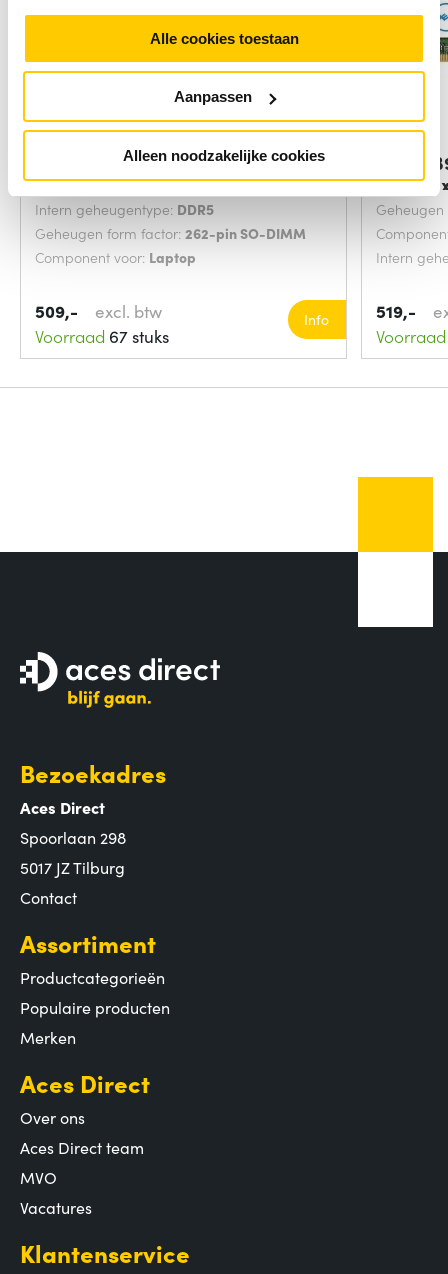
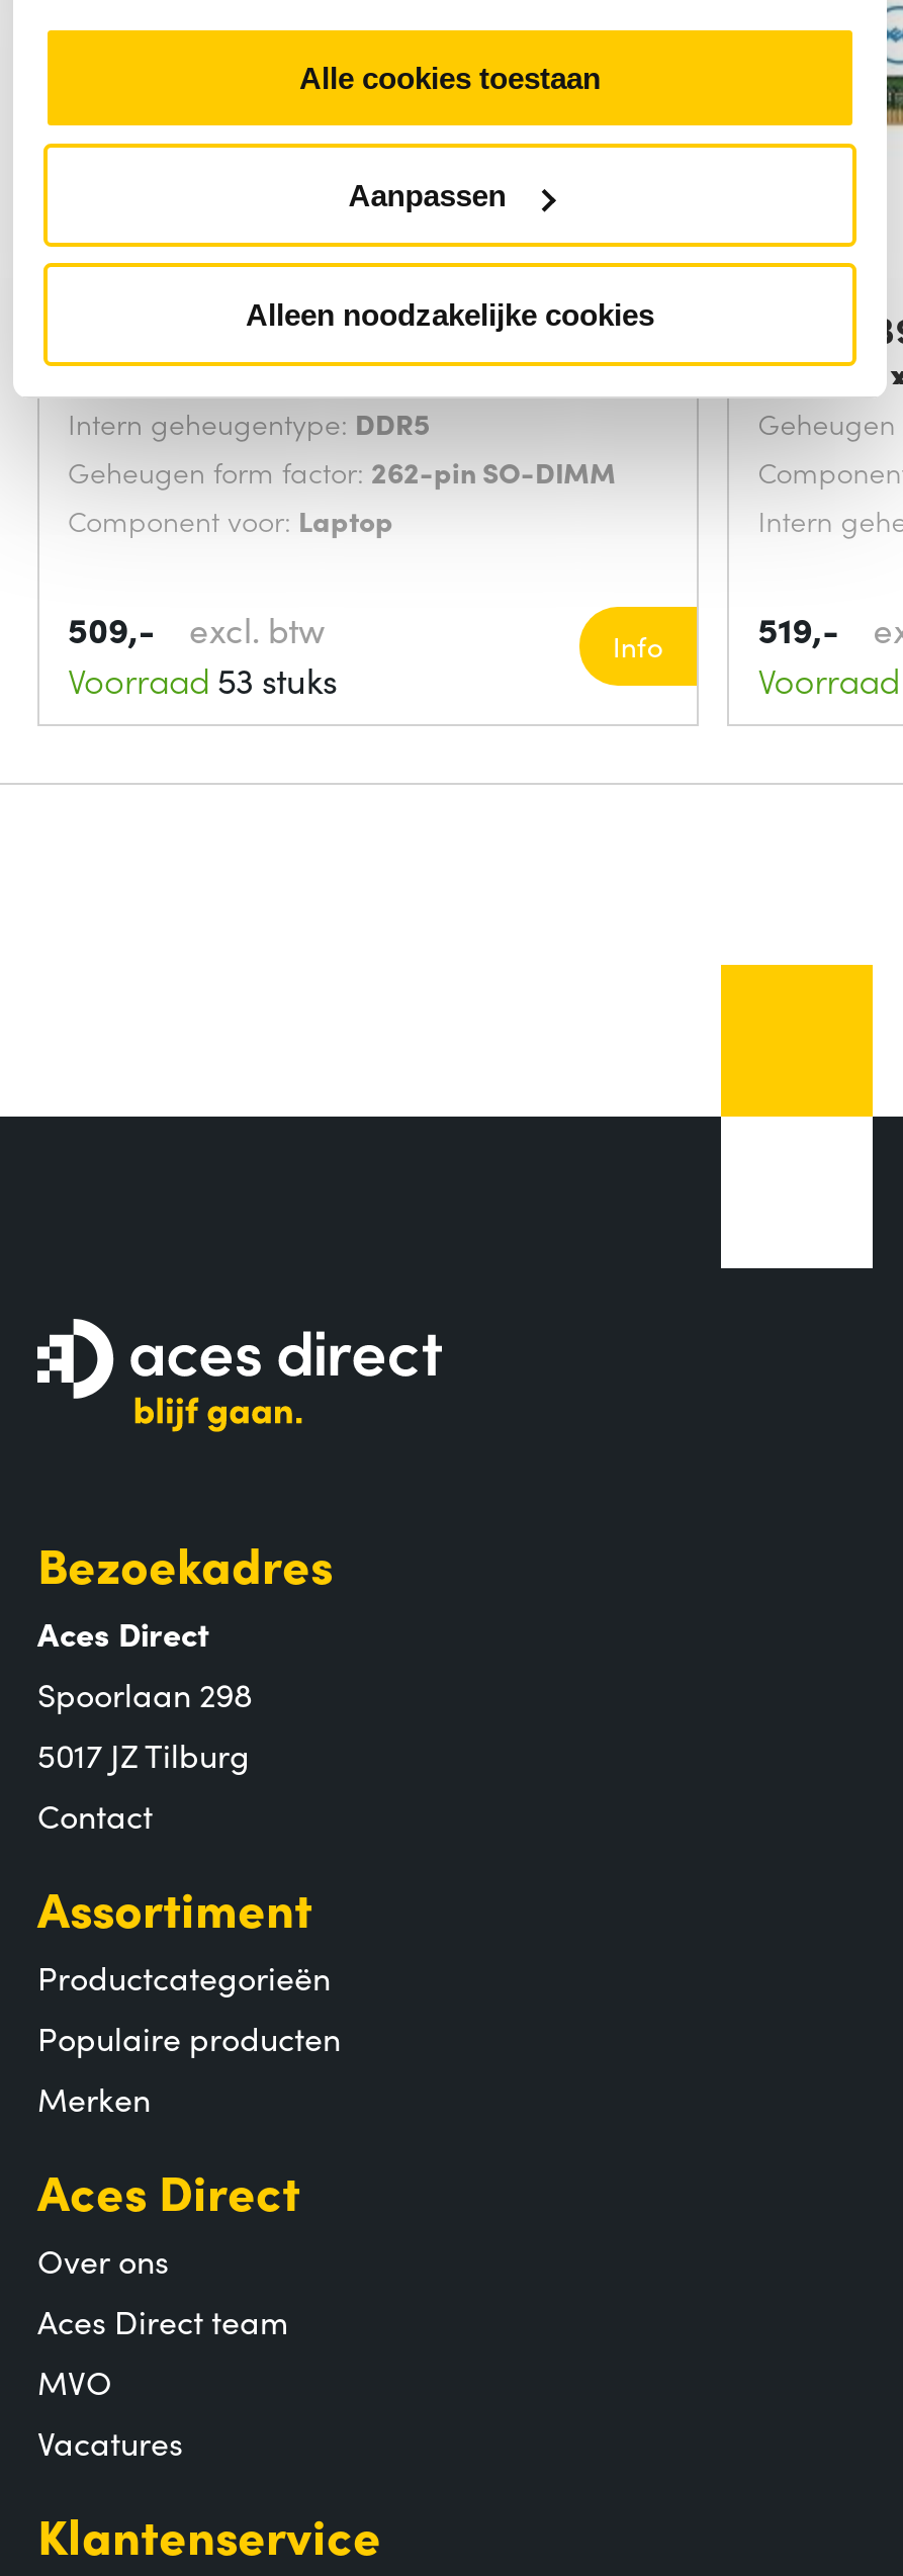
[35,323,169,347] Voorraad 67 stuks -> [68,654,337,703] Voorraad 53 stuks

